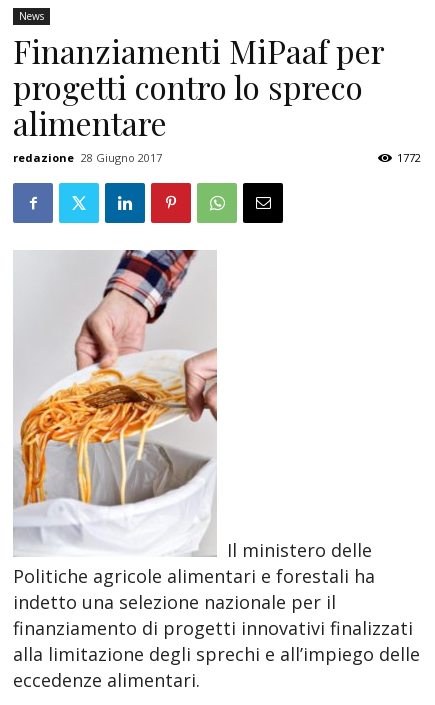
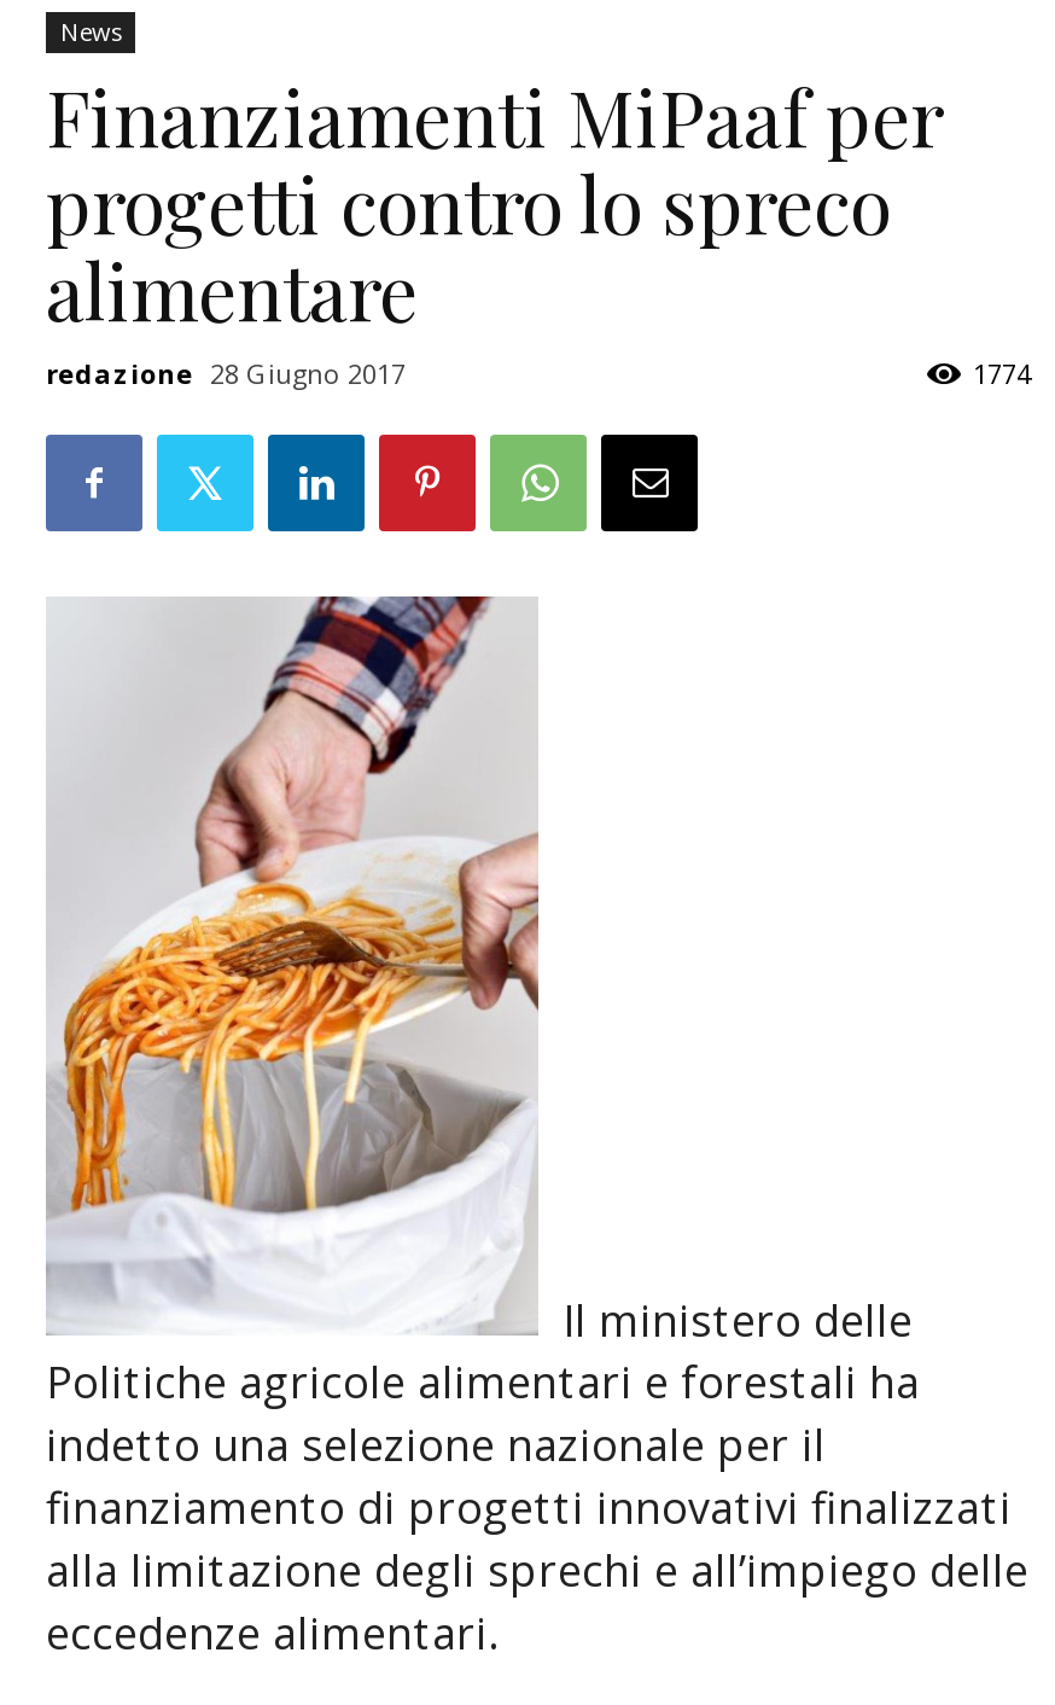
[397,150,421,165] 1772 -> [973,355,1031,391] 1774

